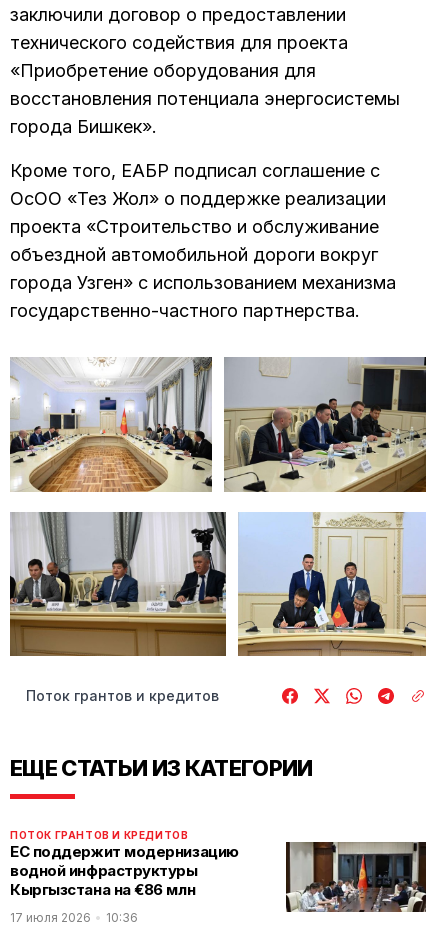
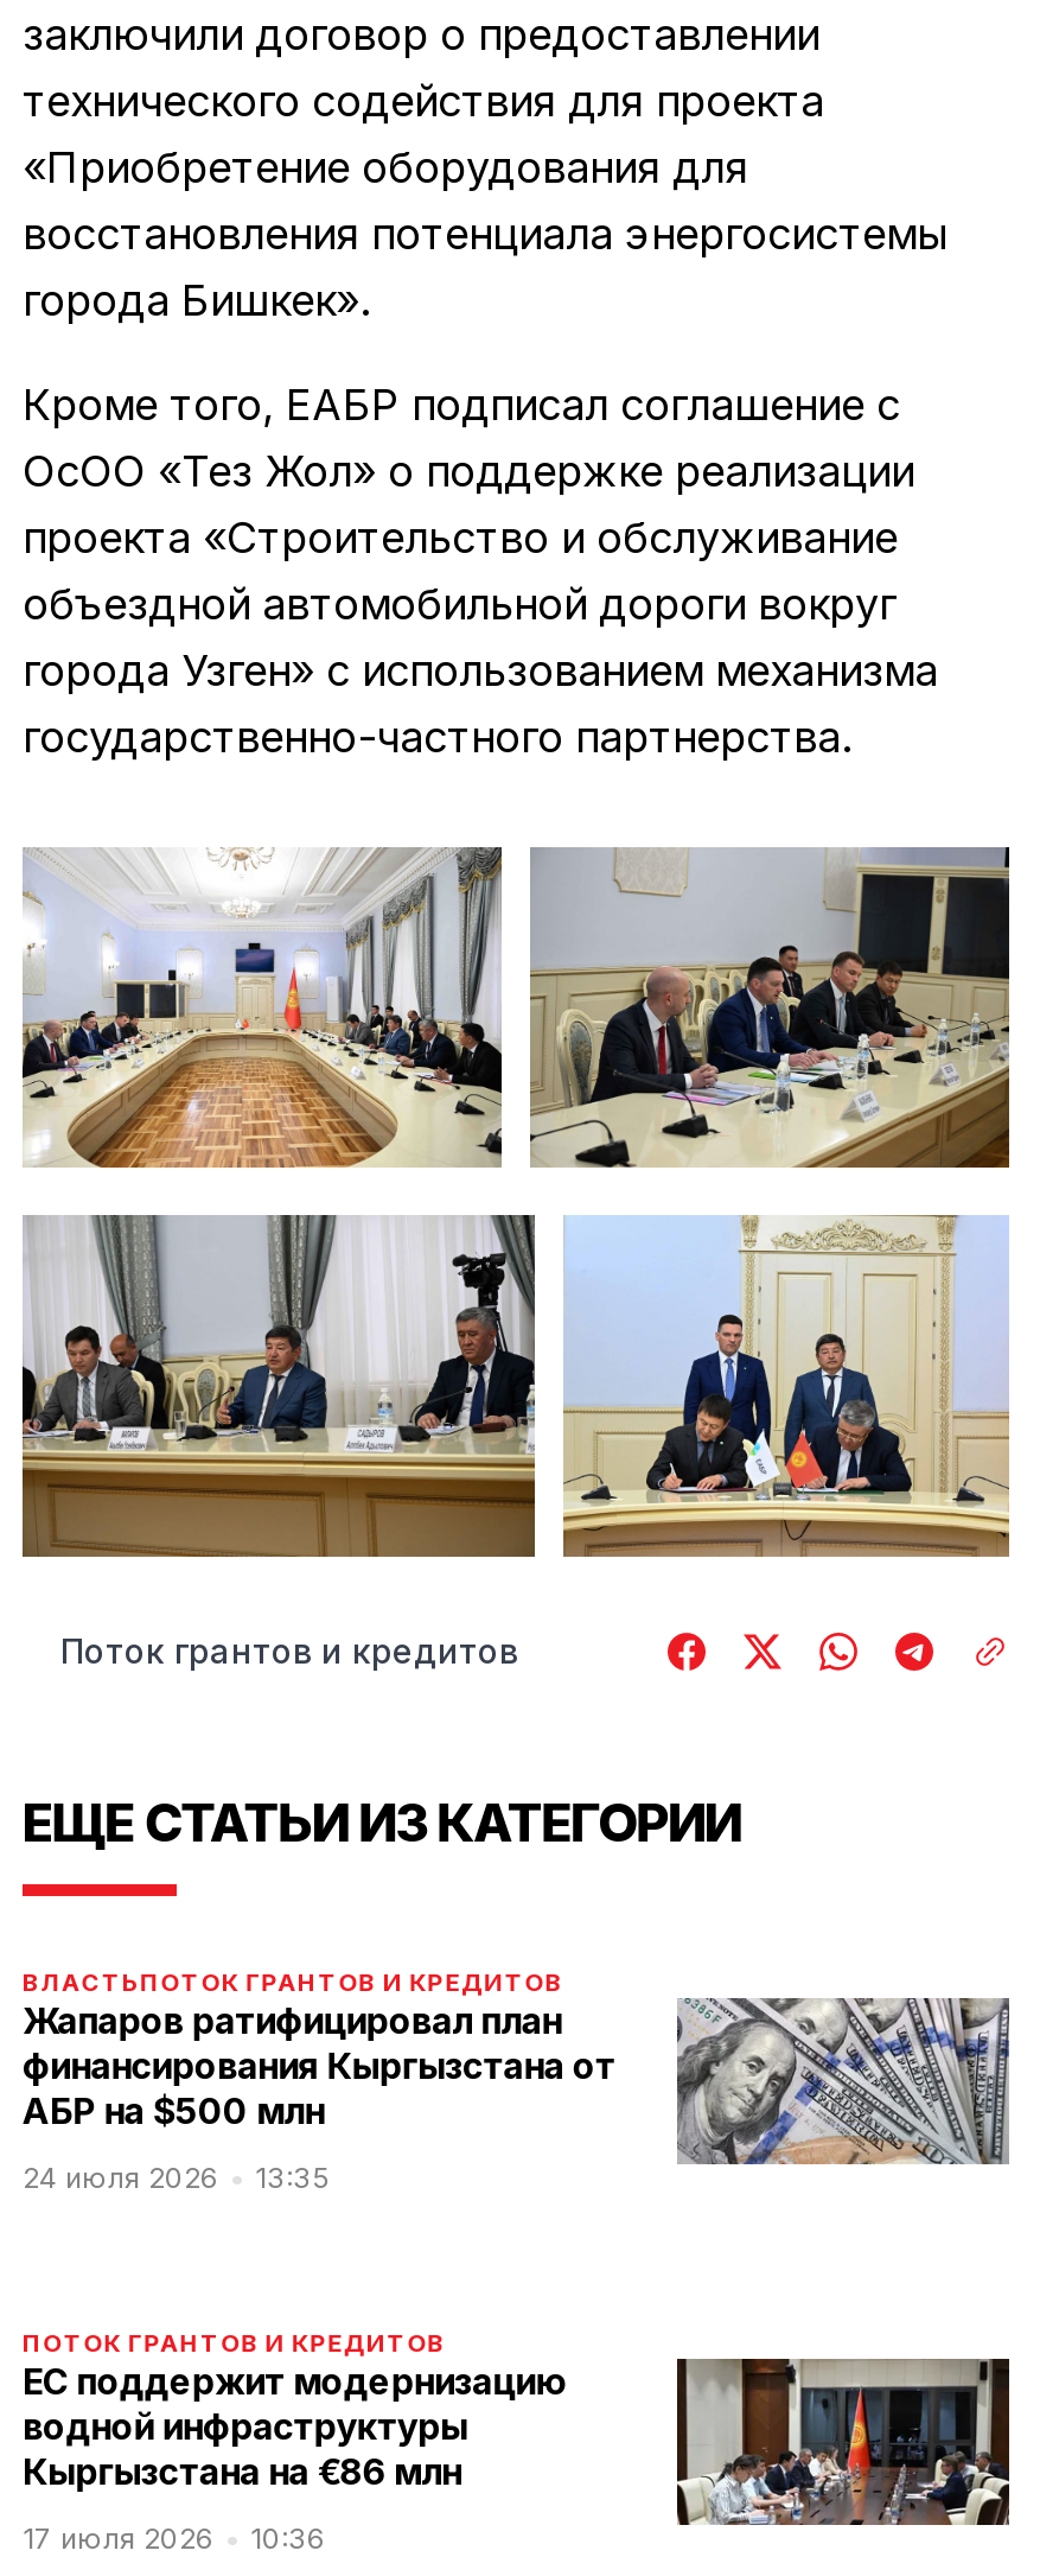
none -> [23,1967,1012,2195] [image] | ВЛАСТЬПОТОК ГРАНТОВ И КРЕДИТОВ | Жапаров ратифицировал план | финансирования Кыргызстана от | АБР на $500 млн | 24 июля 2026 | 13:35

